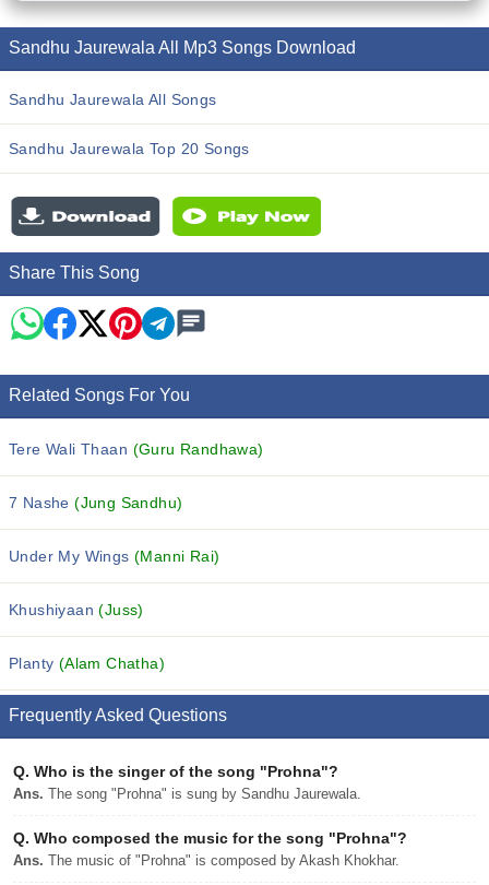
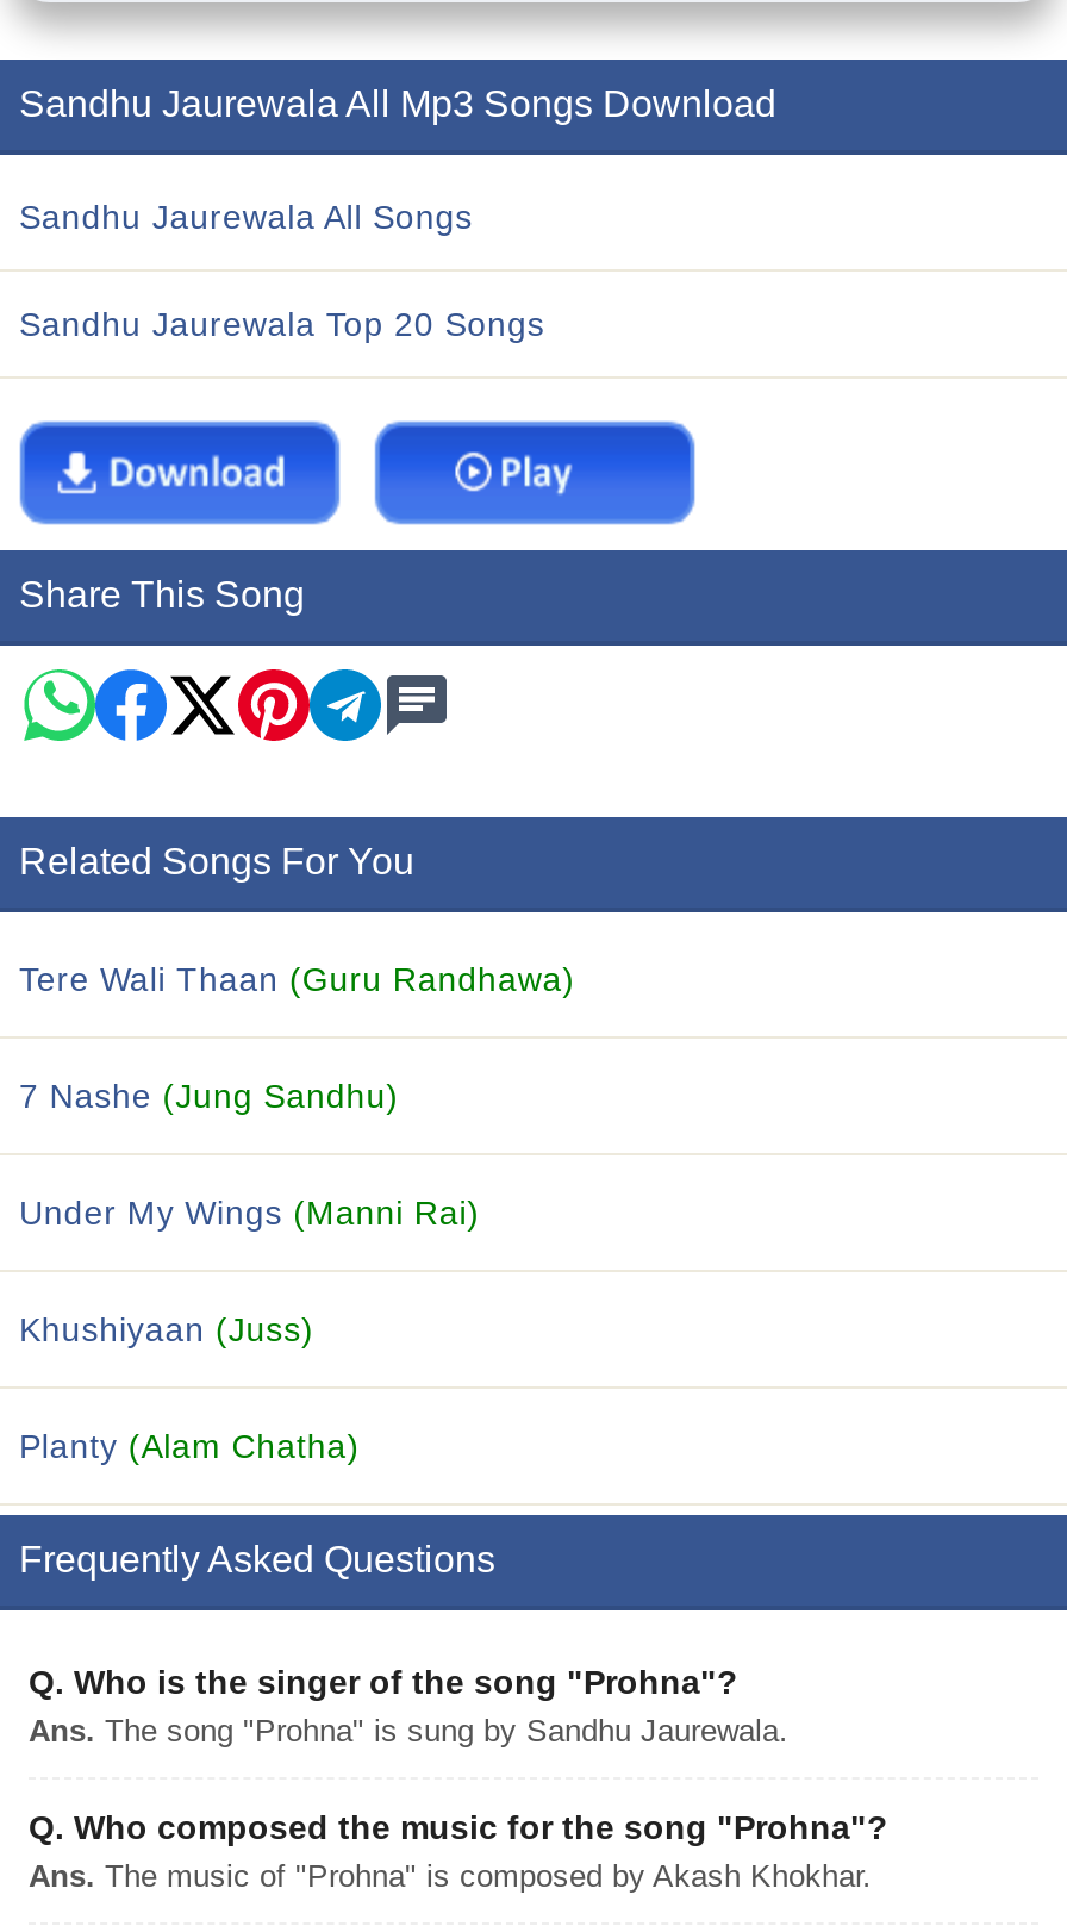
[10,193,160,240] [image] -> [19,419,348,526] [image]
[171,193,322,240] [image] -> [374,419,700,526] [image]

